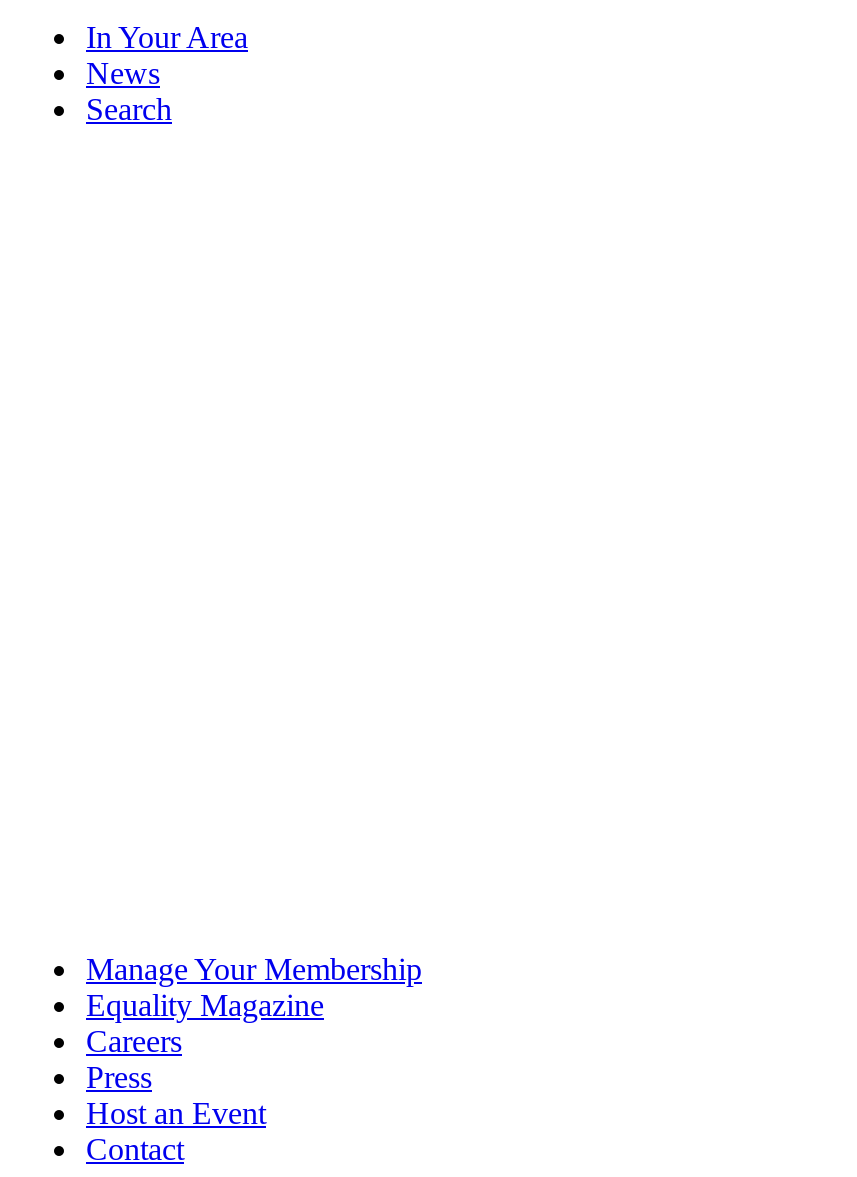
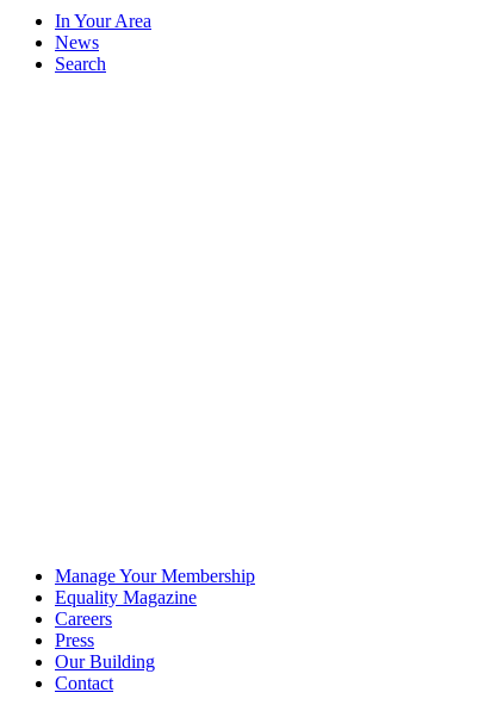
[86,1097,266,1131] Host an Event -> [55,652,155,672] Our Building

